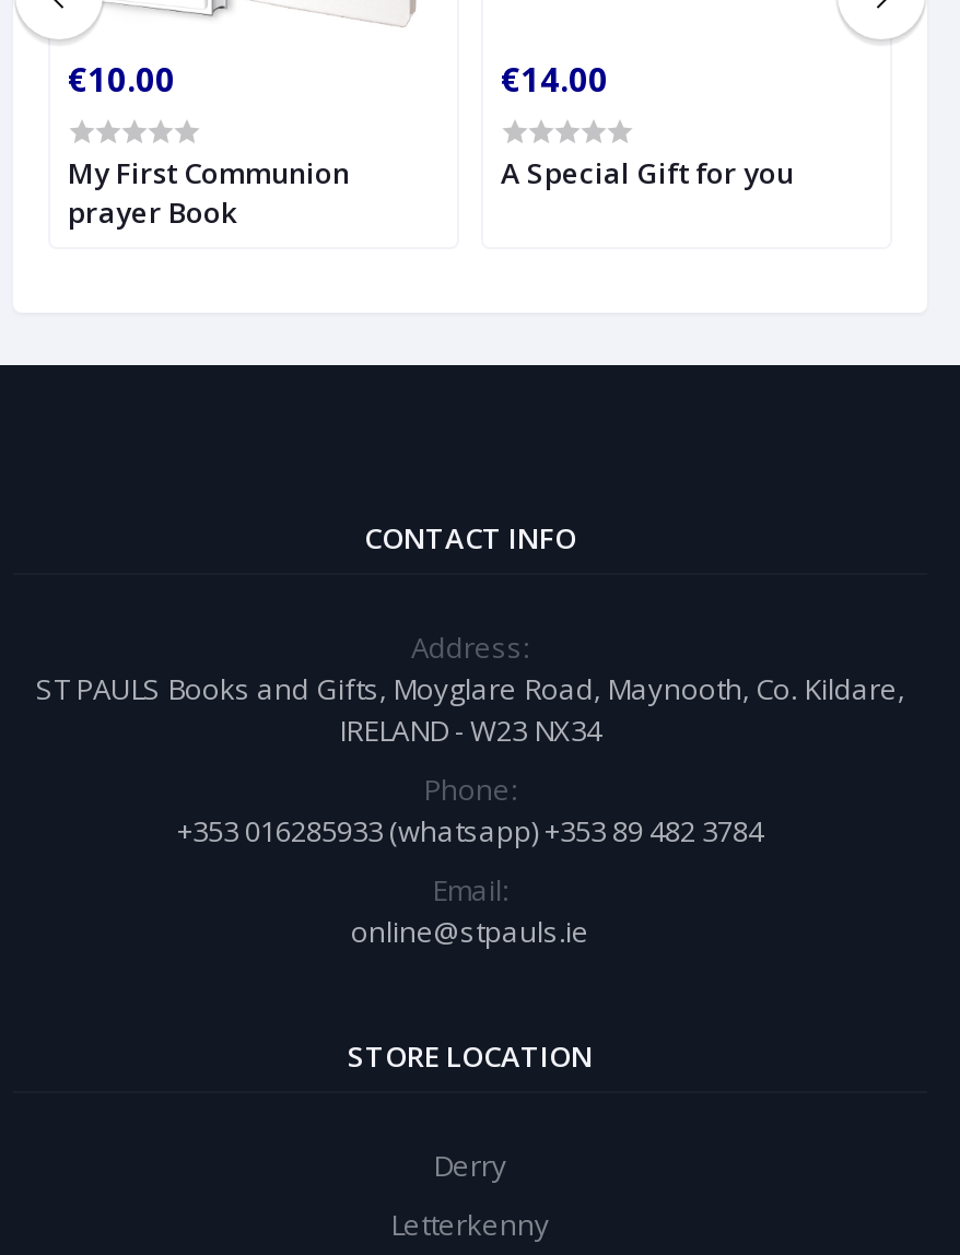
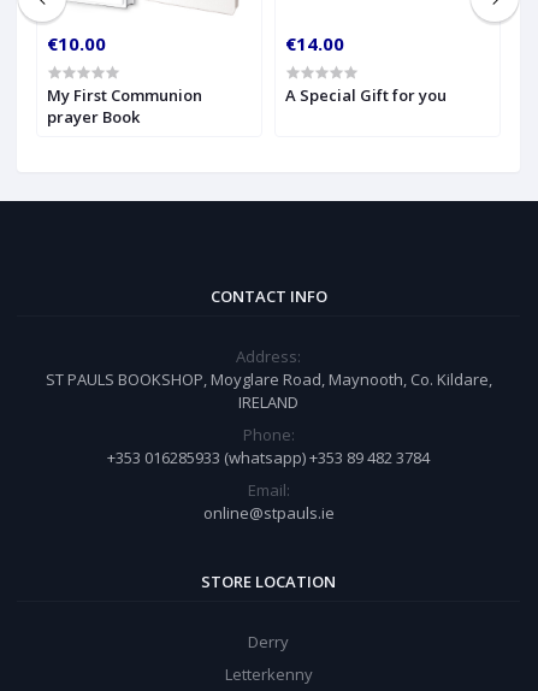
[36,670,904,751] ST PAULS Books and Gifts, Moyglare Road, Maynooth, Co. Kildare, | IRELAND - W23 NX34 -> [45,369,492,414] ST PAULS BOOKSHOP, Moyglare Road, Maynooth, Co. Kildare, | IRELAND

